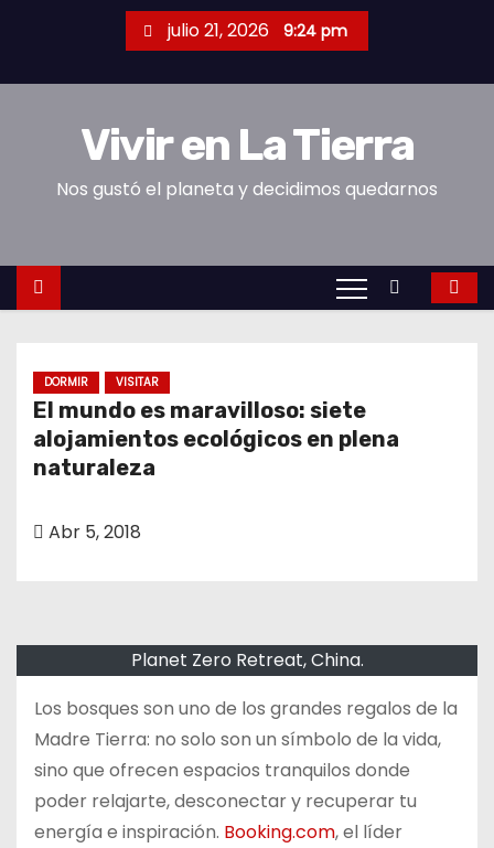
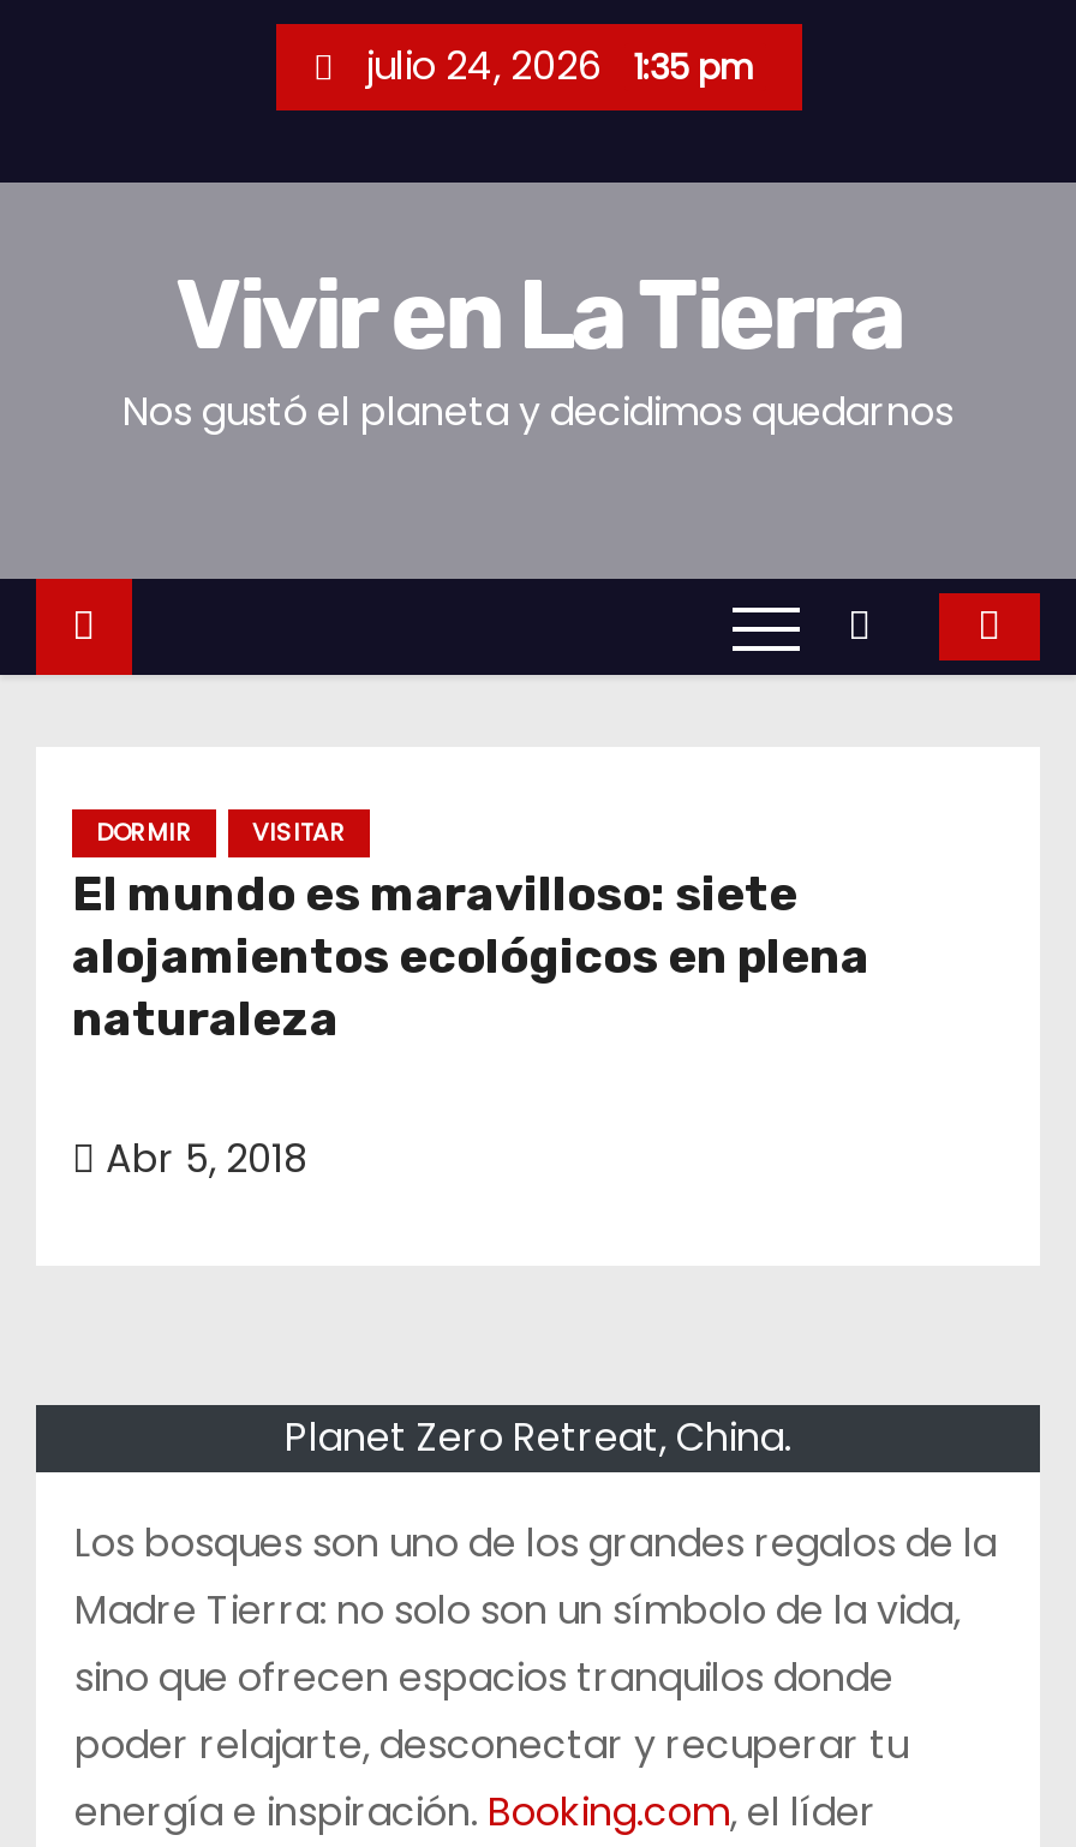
[163,18,347,43] julio 21, 2026 9:24 pm -> [357,38,755,94] julio 24, 2026 1:35 pm

